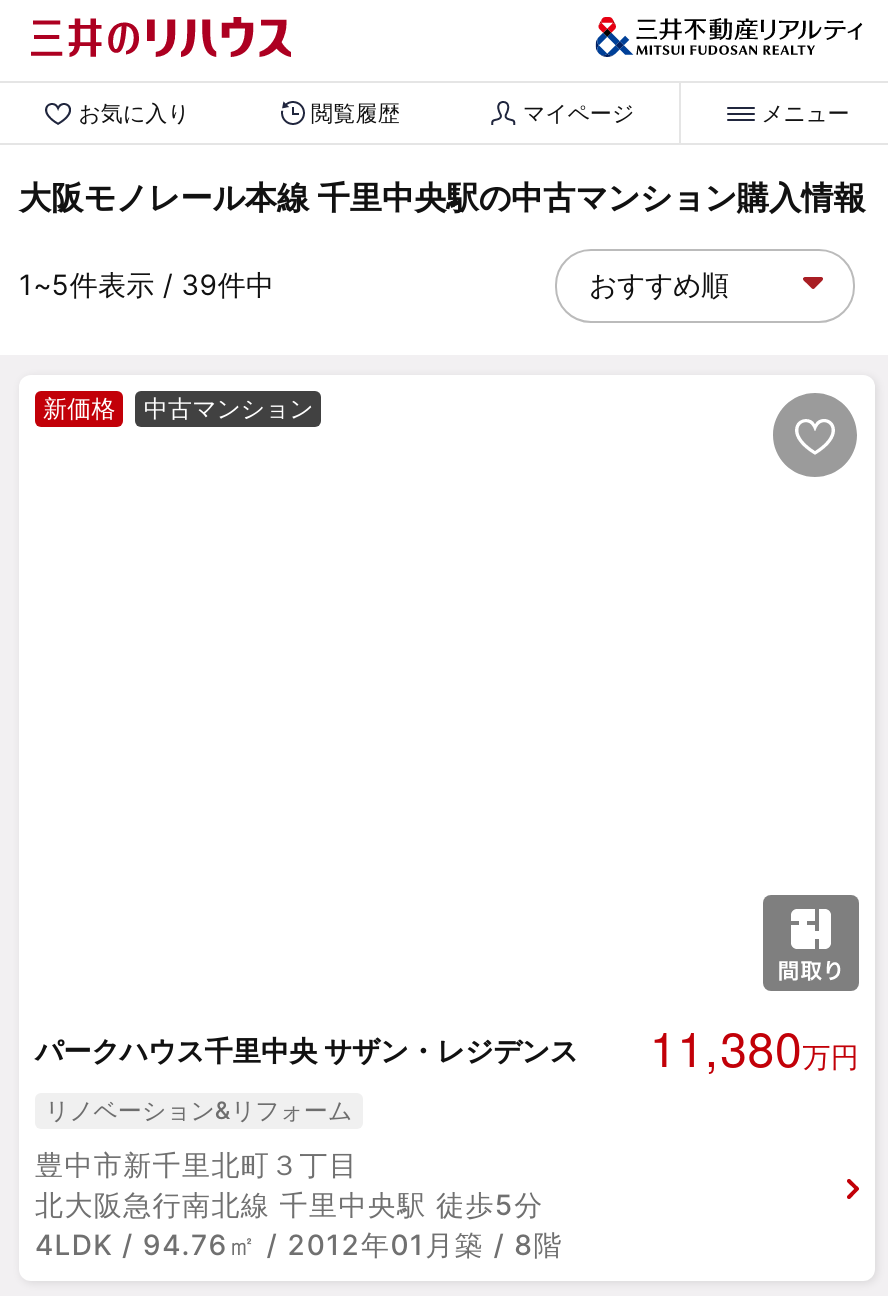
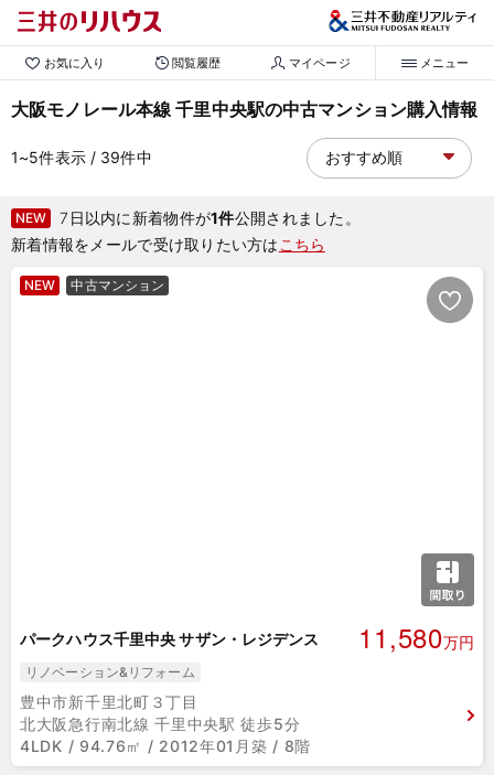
[43,393,116,423] 新価格 -> [11,208,361,293] NEW | 7日以内に新着物件が1件公開されました。 | 新着情報をメールで受け取りたい方はこちら | NEW
[650,1011,859,1081] 11,380万円 -> [359,617,474,656] 11,580万円

